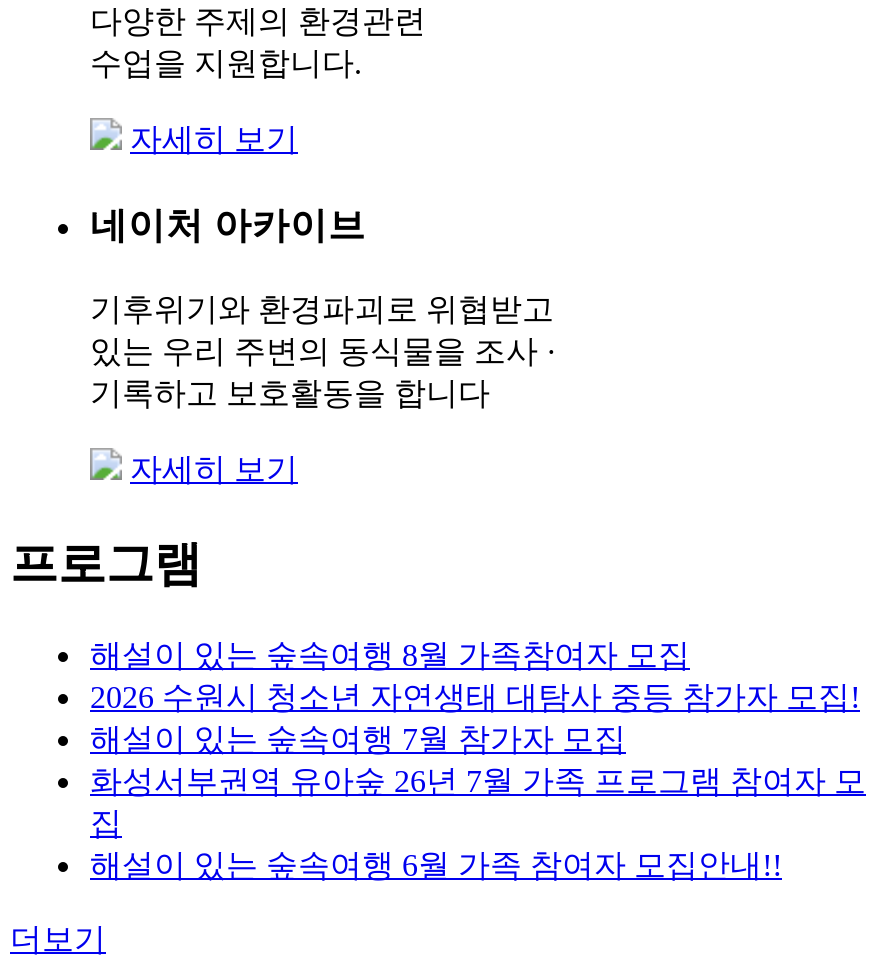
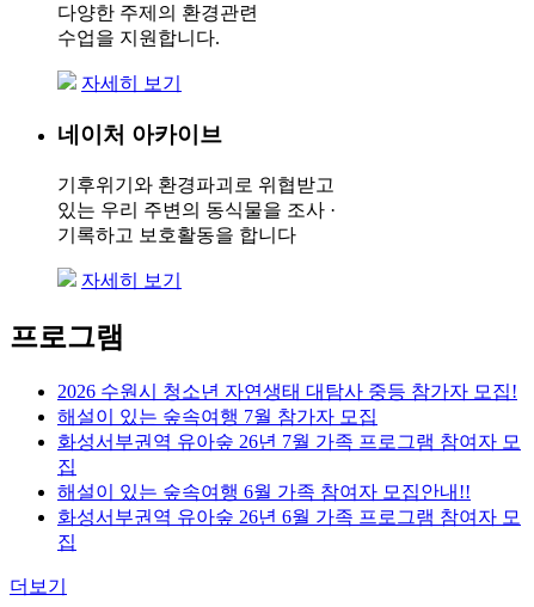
[90,637,690,671] 해설이 있는 숲속여행 8월 가족참여자 모집 -> none
moved [90,679,866,881] -> [57,381,521,501]: 2026 수원시 청소년 자연생태 대탐사 중등 참가자 모집! | 해설이 있는 숲속여행 7월 참가자 모집 | 화성서부권역 유아숲 26년 7월 가족 프로그램 참여자 모 | 집 | 해설이 있는 숲속여행 6월 가족 참여자 모집안내!!
none -> [57,506,521,552] 화성서부권역 유아숲 26년 6월 가족 프로그램 참여자 모 | 집

